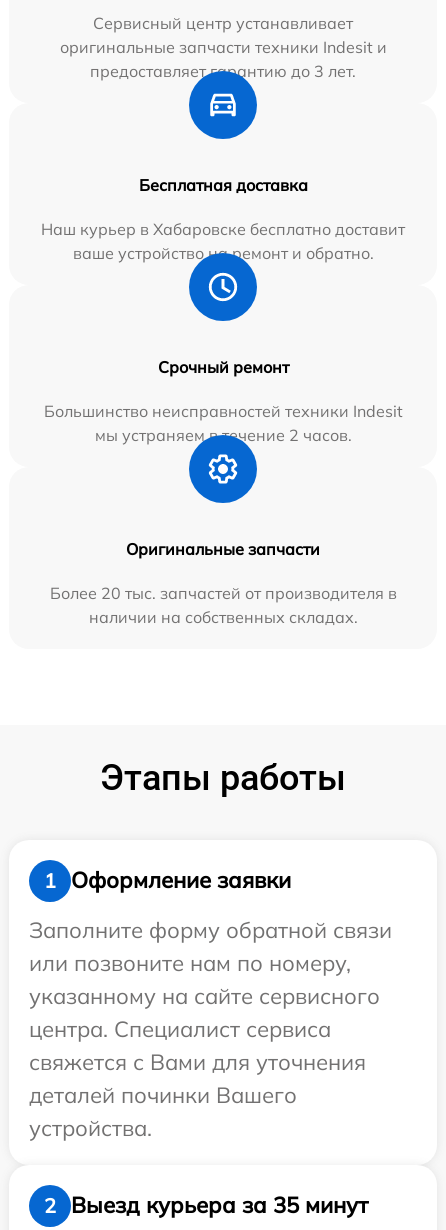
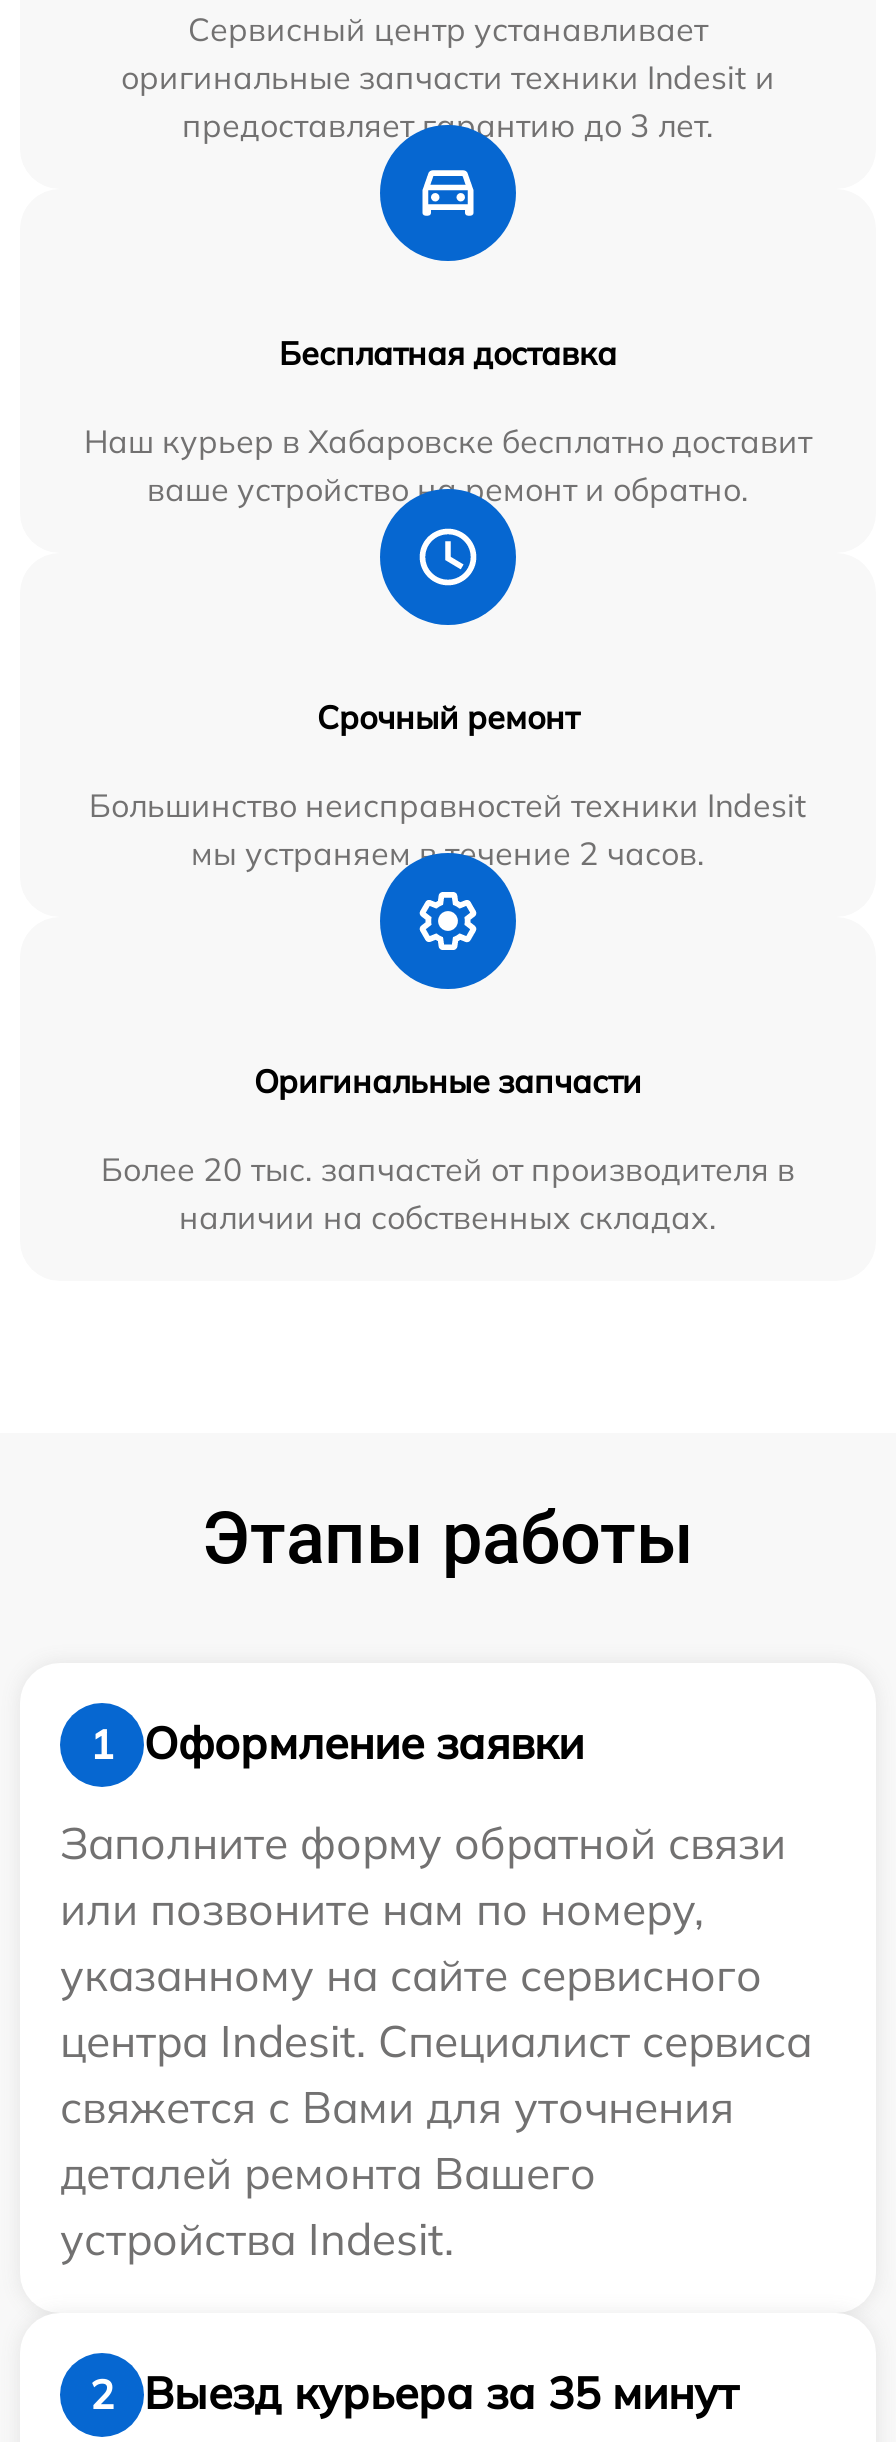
[29,1015,331,1043] центра. Специалист сервиса -> [60,2013,812,2069] центра Indesit. Специалист сервиса
[29,1081,297,1142] деталей починки Вашего | устройства. -> [60,2145,596,2267] деталей ремонта Вашего | устройства Indesit.

